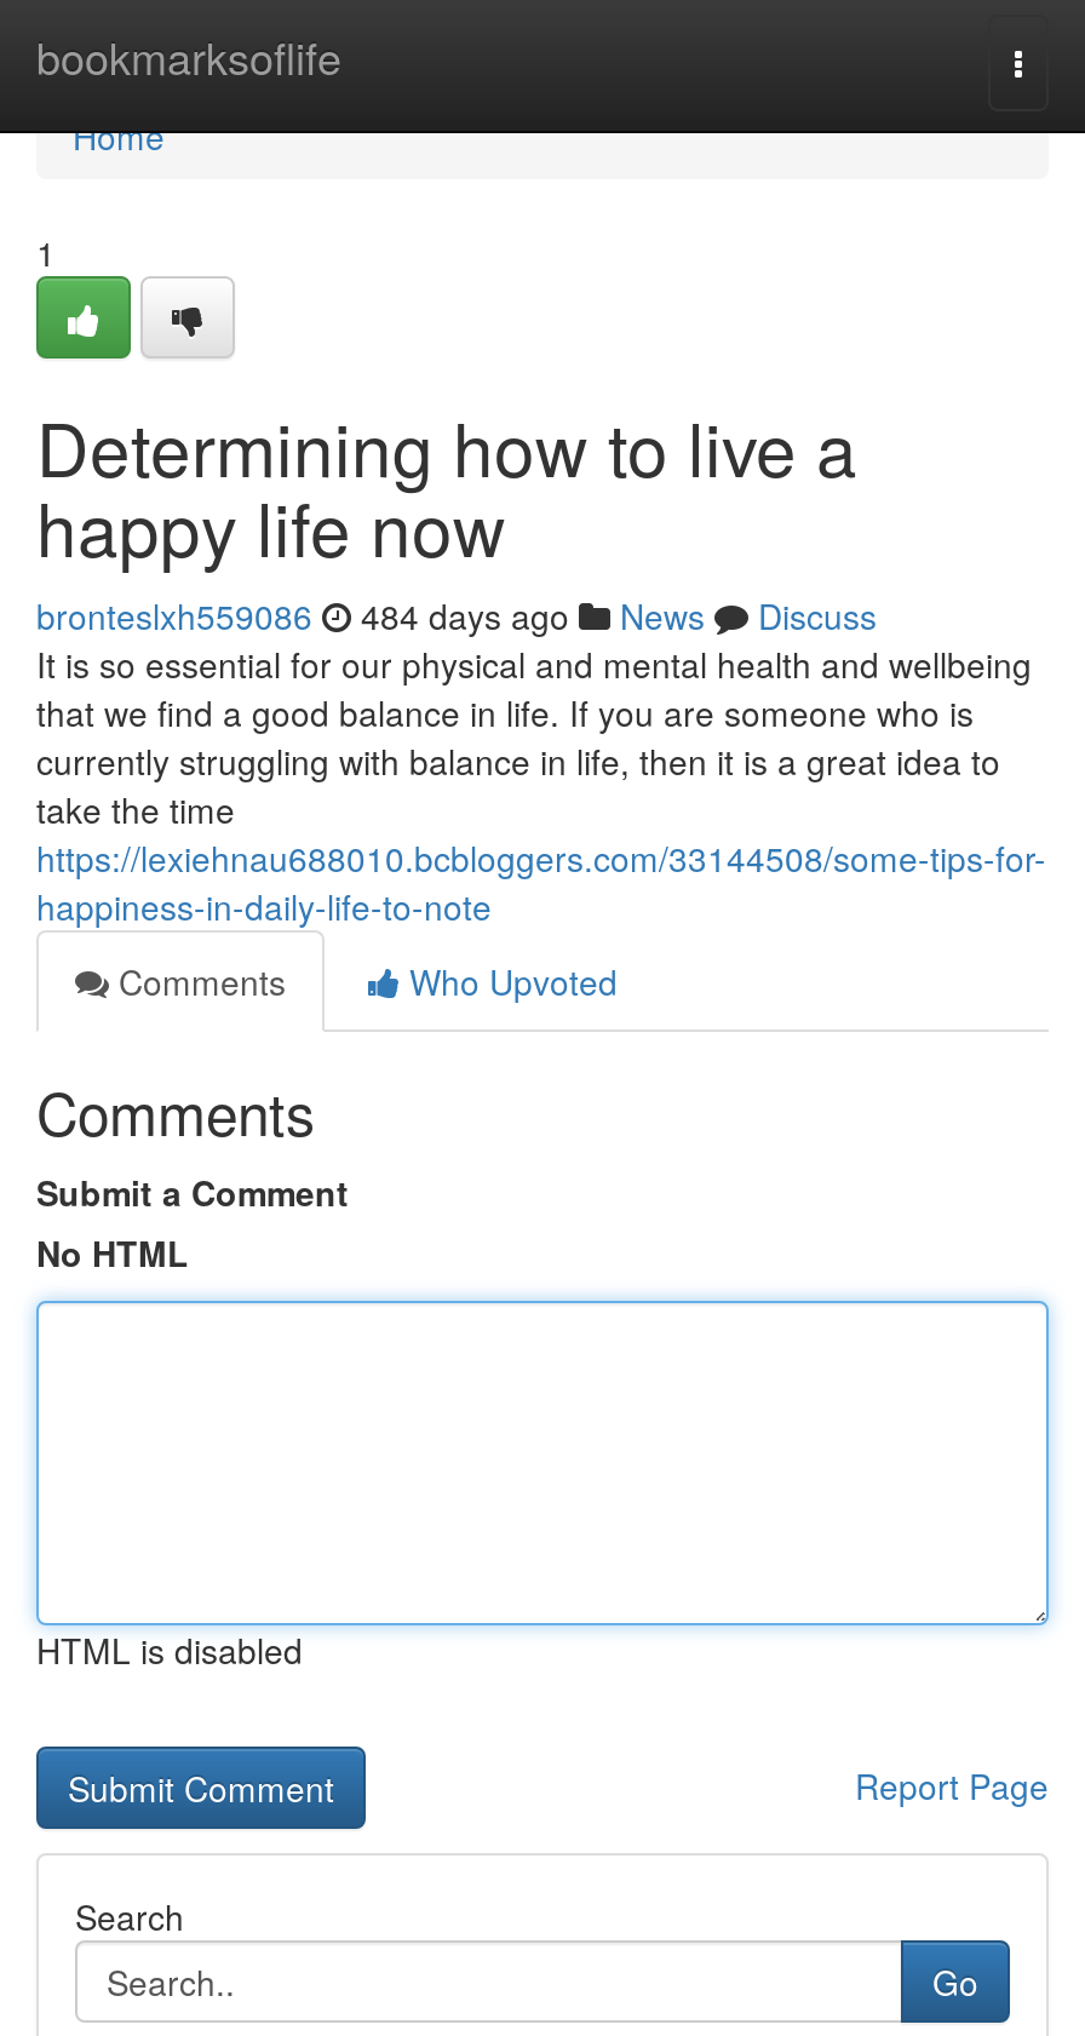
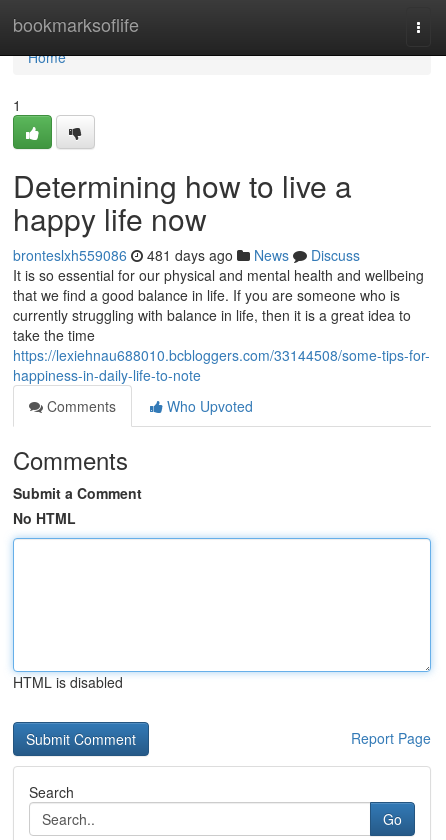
[36,591,877,640] bronteslxh559086 484 days ago News Discuss -> [13,245,360,265] bronteslxh559086 481 days ago News Discuss

